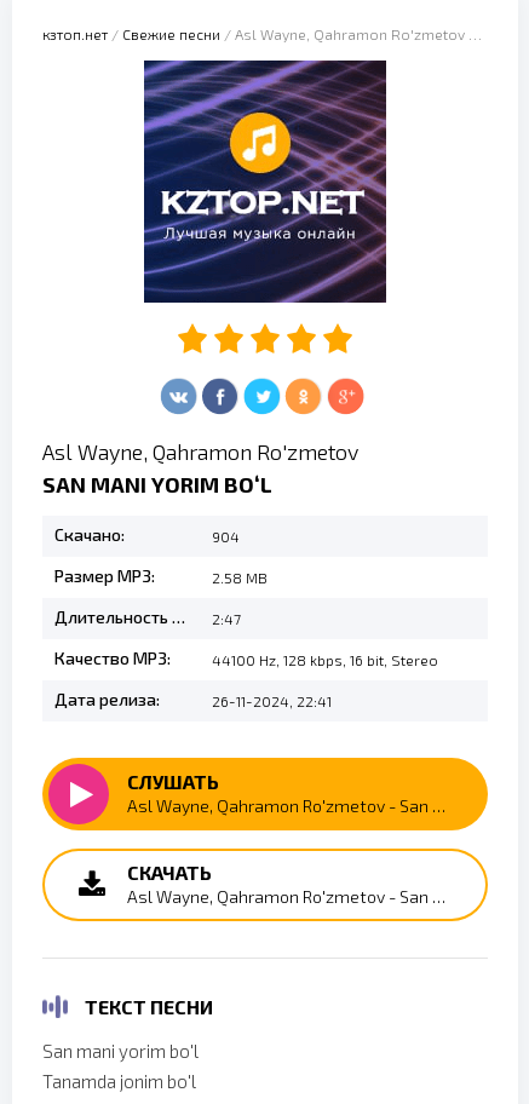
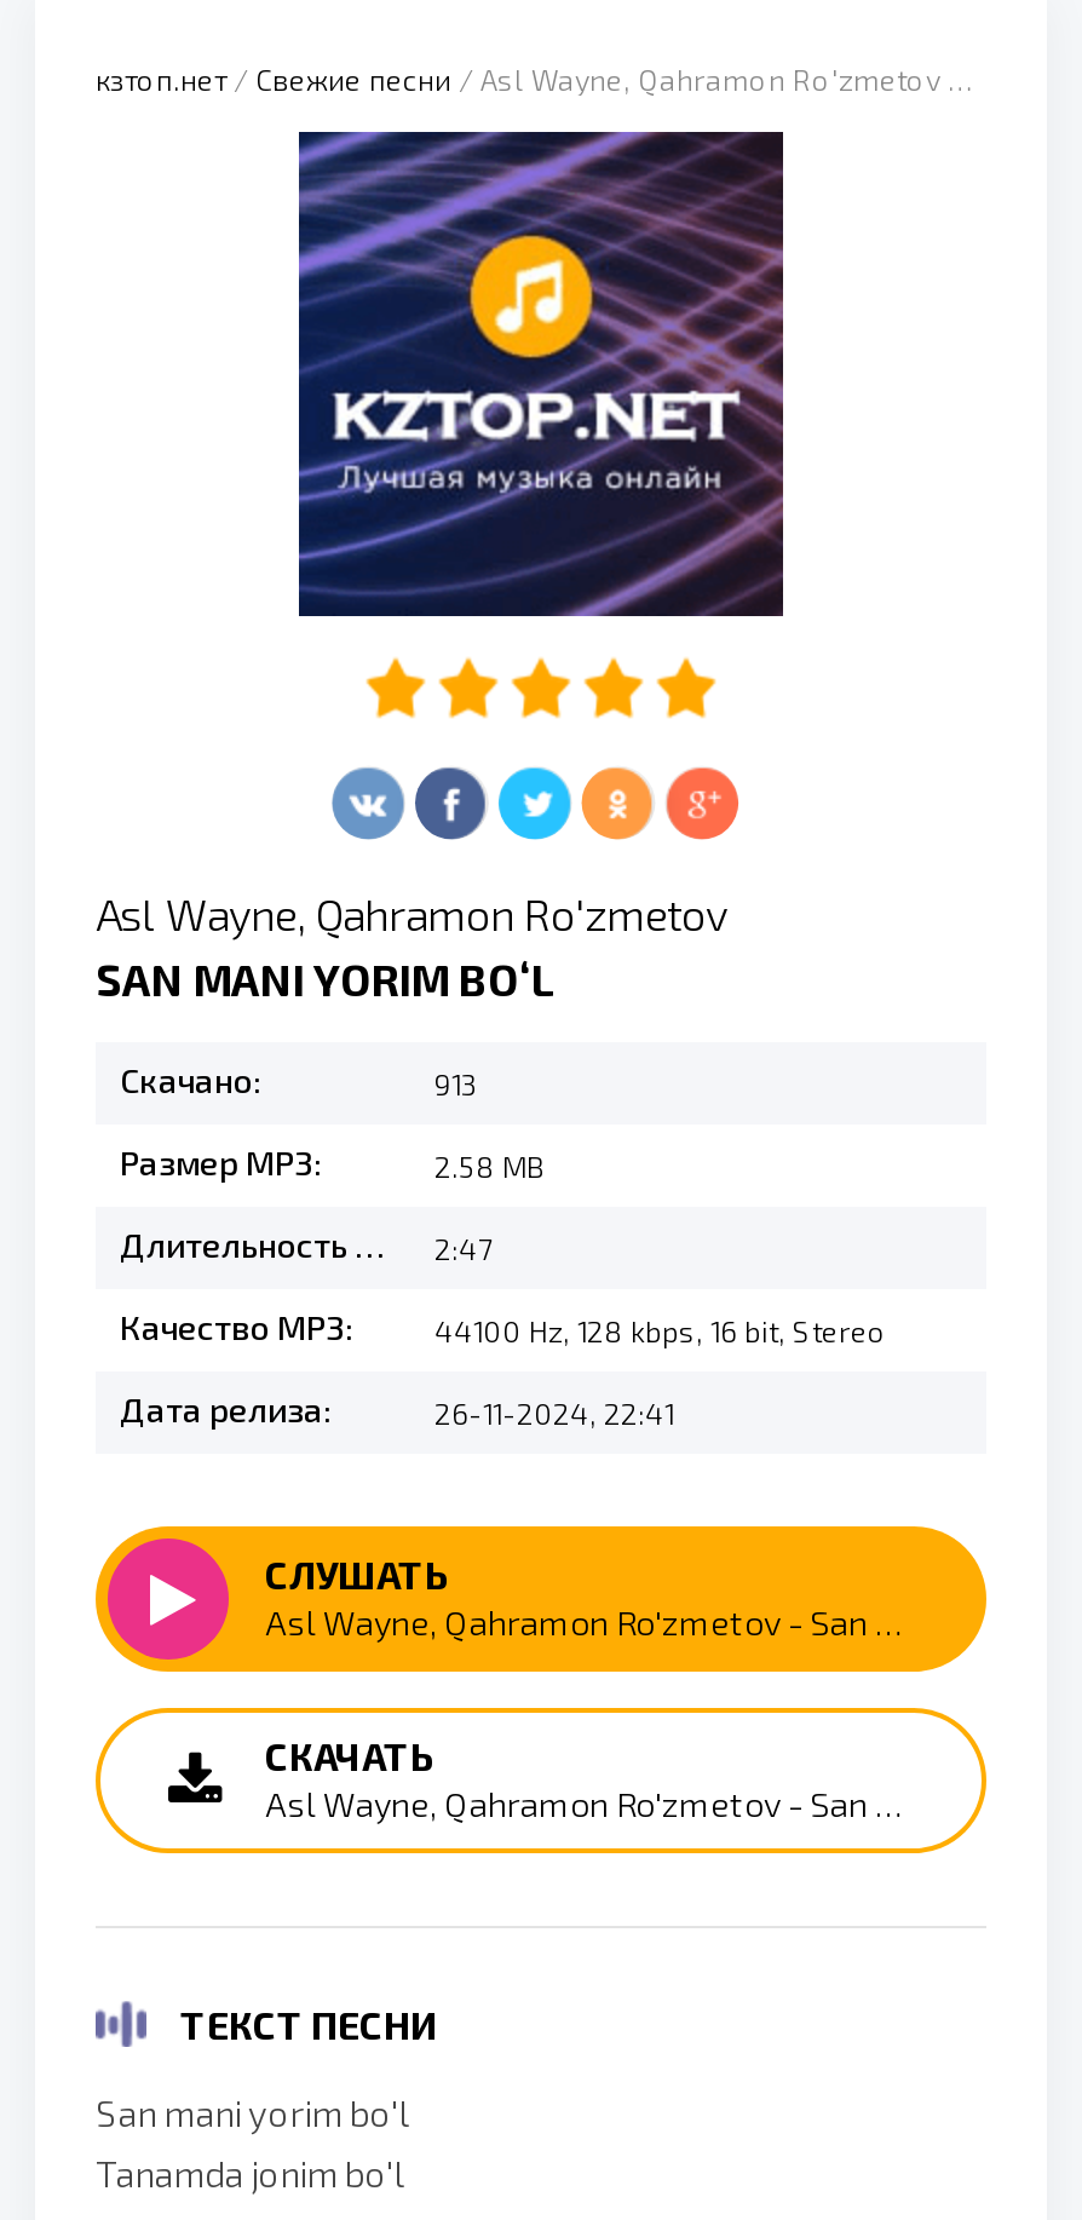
[212,528,240,545] 904 -> [434,1066,478,1100] 913

